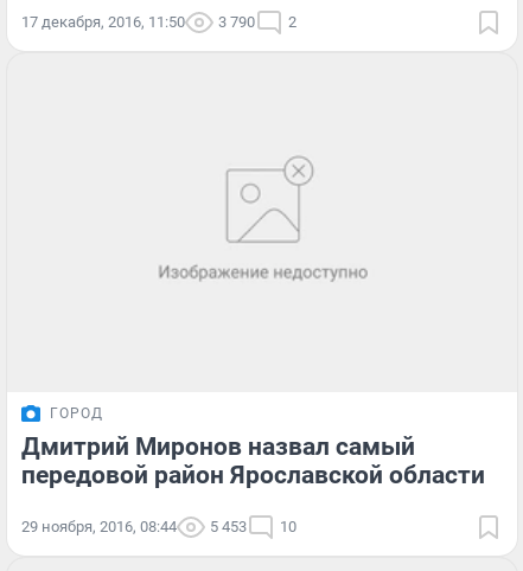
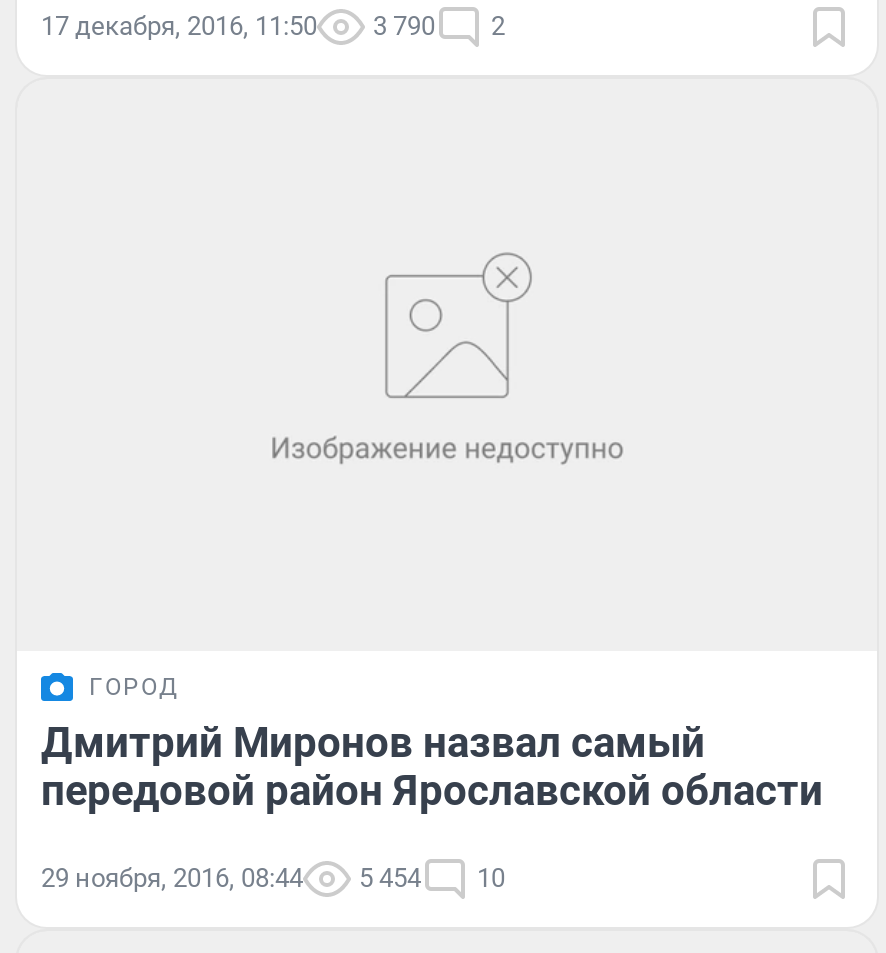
[21,518,296,536] 29 ноября, 2016, 08:44 5 453 10 -> [41,863,505,893] 29 ноября, 2016, 08:44 5 454 10

